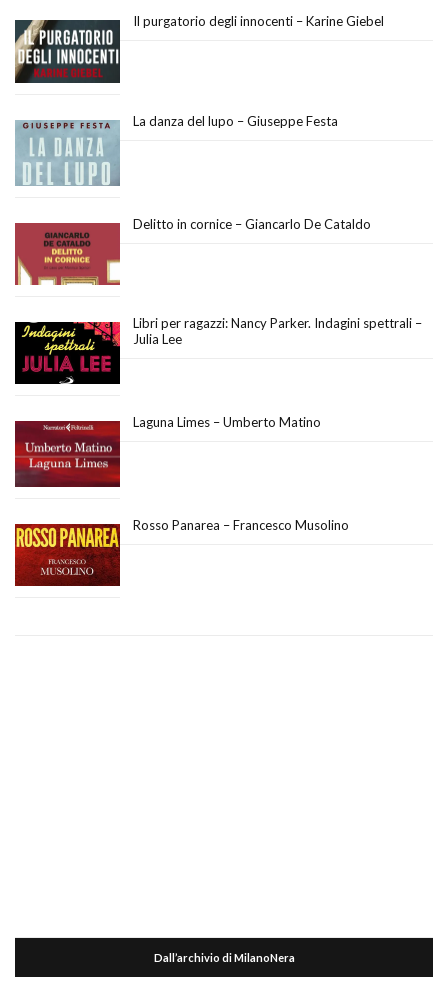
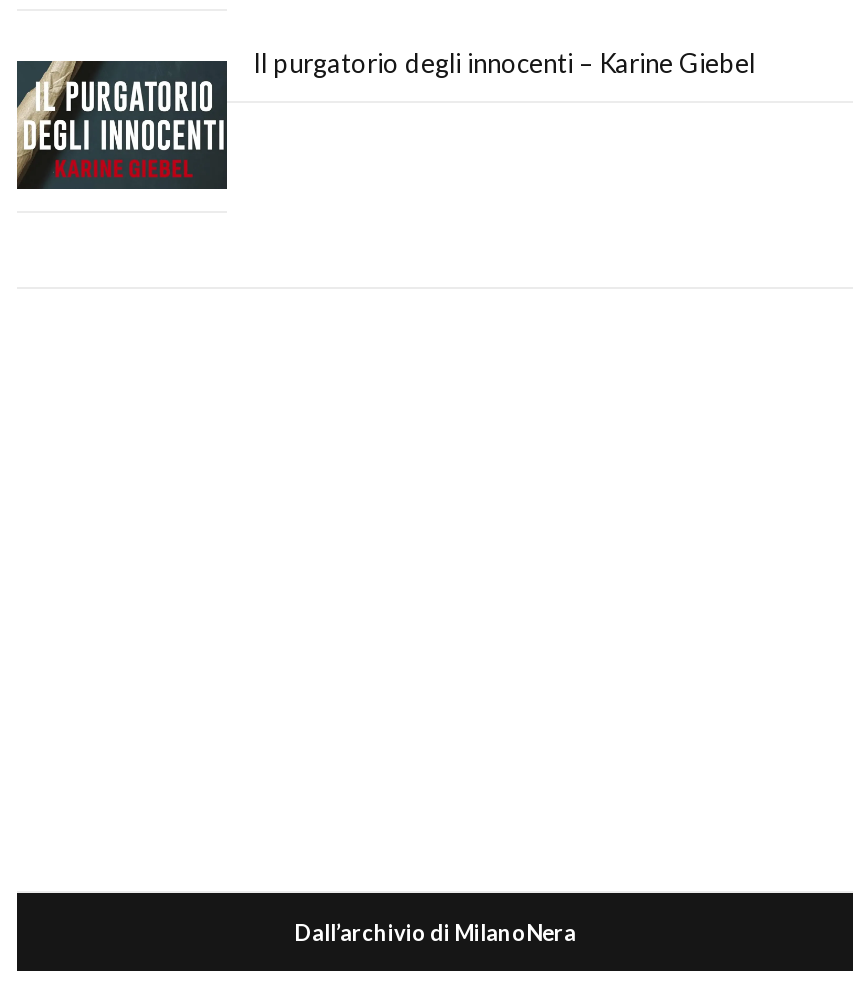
[14,113,338,187] [image] | La danza del lupo – Giuseppe Festa -> none
[14,216,371,286] [image] | Delitto in cornice – Giancarlo De Cataldo -> none
[14,315,422,385] [image] | Libri per ragazzi: Nancy Parker. Indagini spettrali – | Julia Lee -> none
[14,414,321,488] [image] | Laguna Limes – Umberto Matino -> none
[14,517,349,586] [image] | Rosso Panarea – Francesco Musolino -> none

